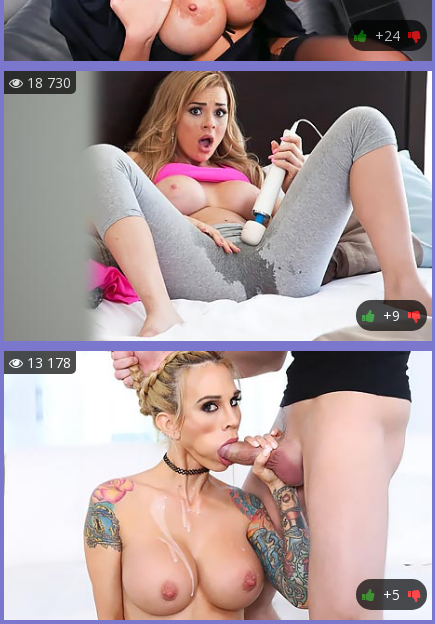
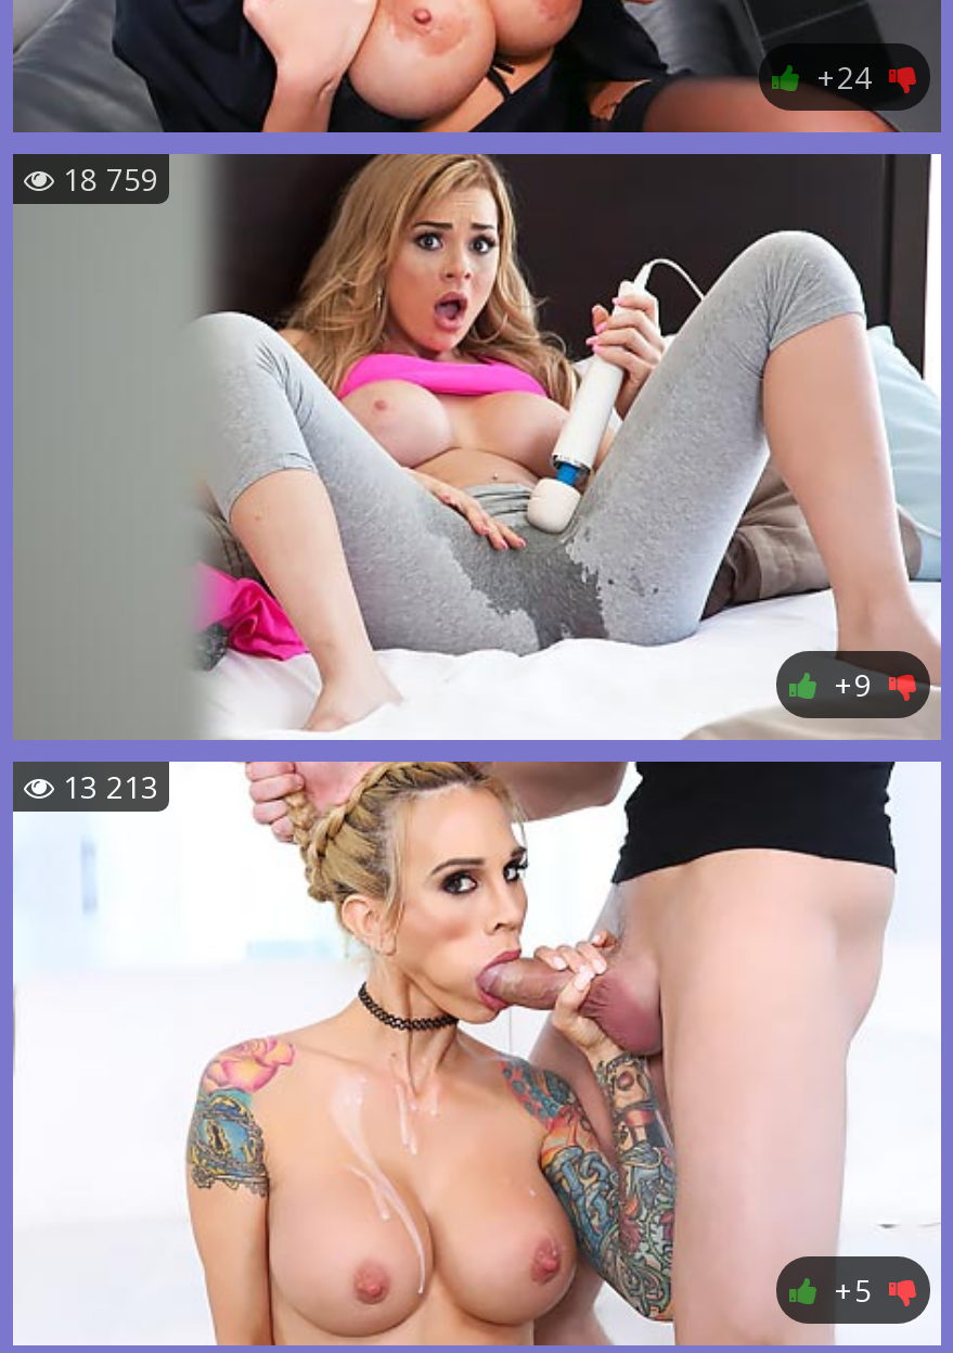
[23,73,71,92] 18 730 -> [54,158,158,199] 18 759
[23,352,71,371] 13 178 -> [54,765,158,806] 13 213

